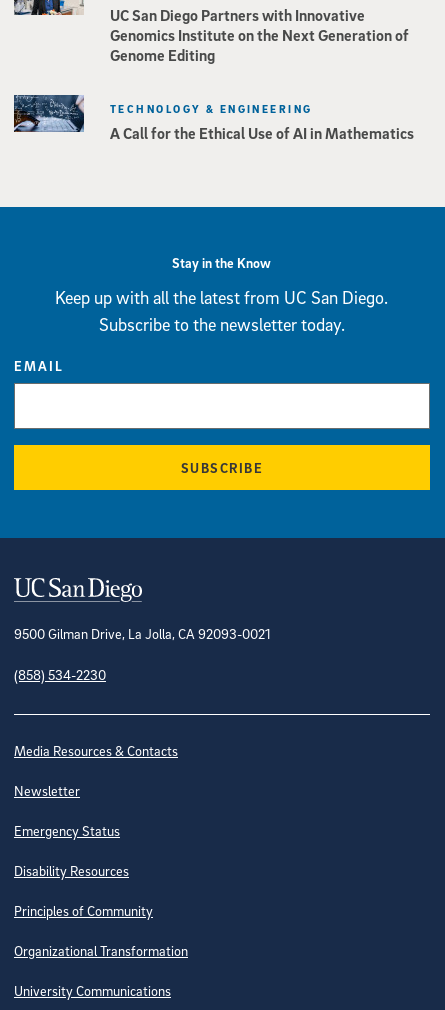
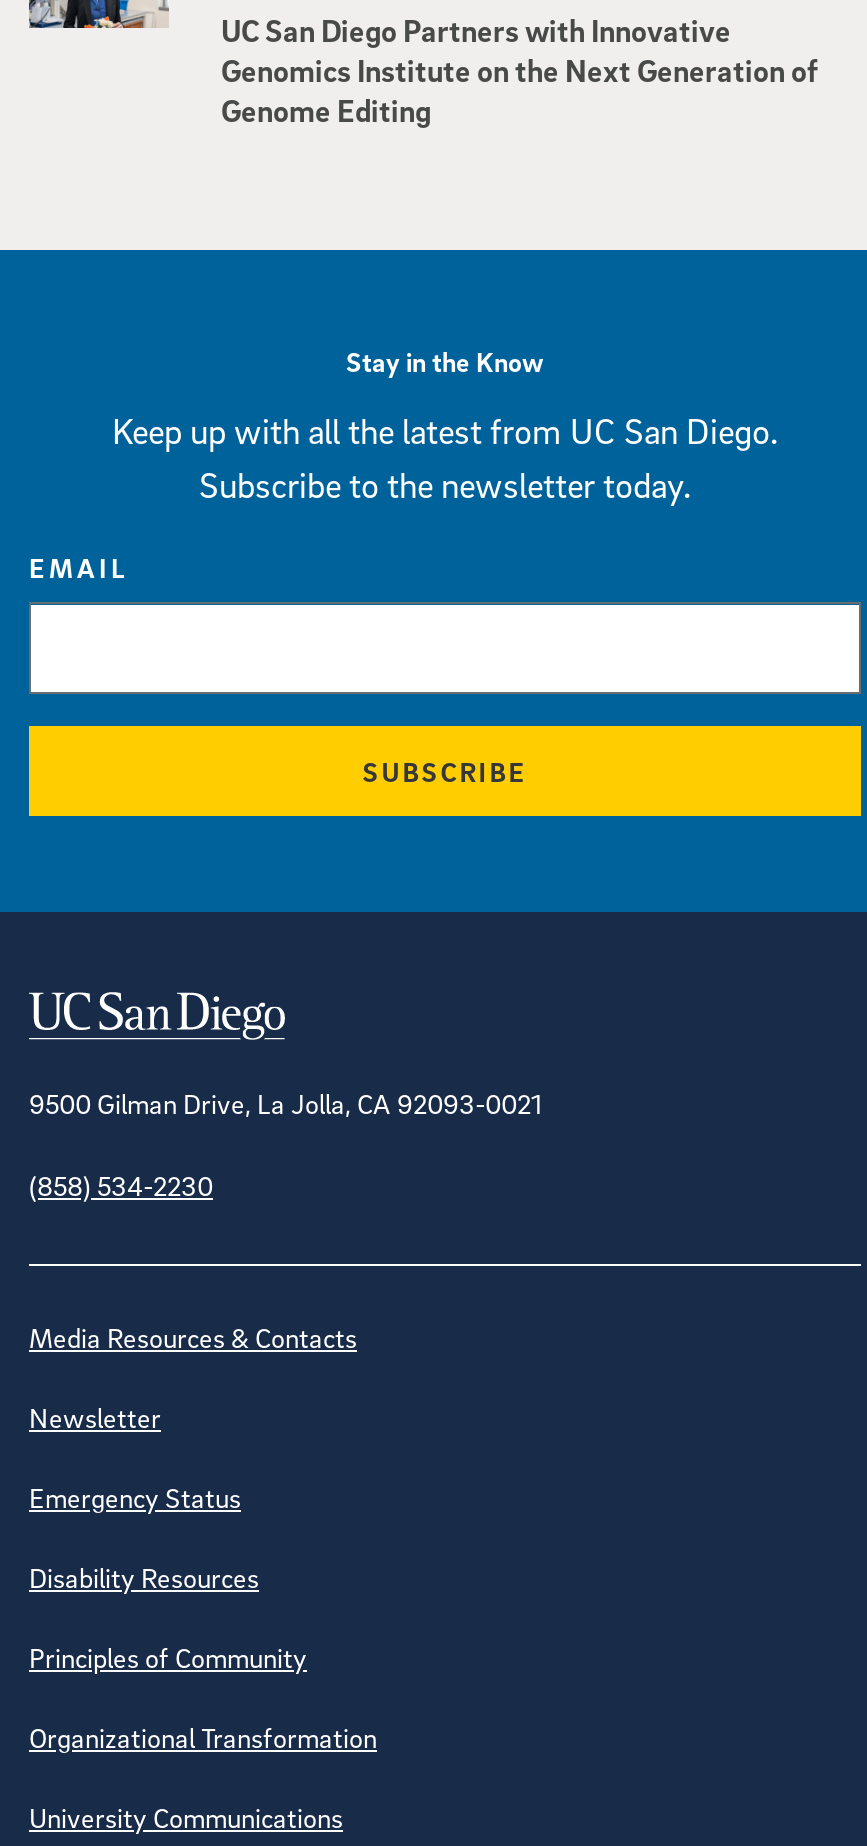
[13,94,414,143] [image] | A Call for the Ethical Use of AI in Mathematics -> none
[110,102,313,115] TECHNOLOGY & ENGINEERING -> none

